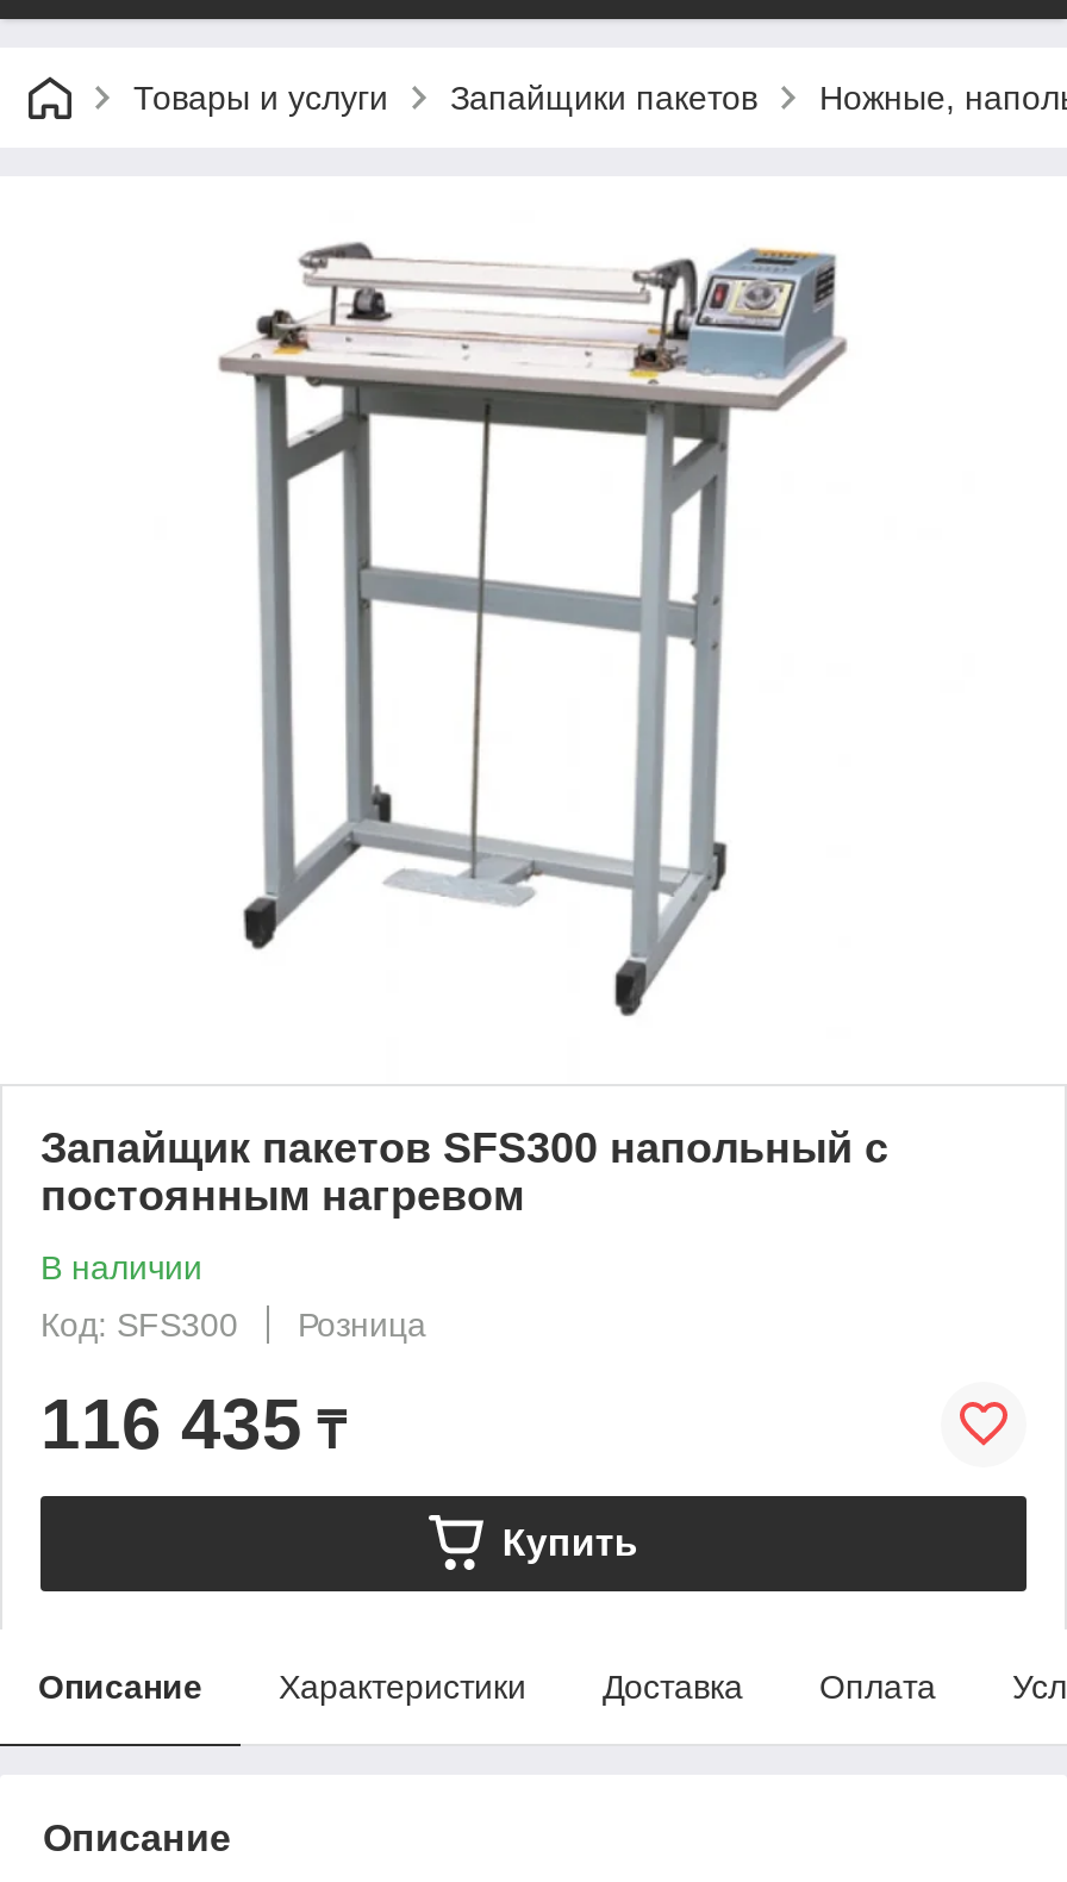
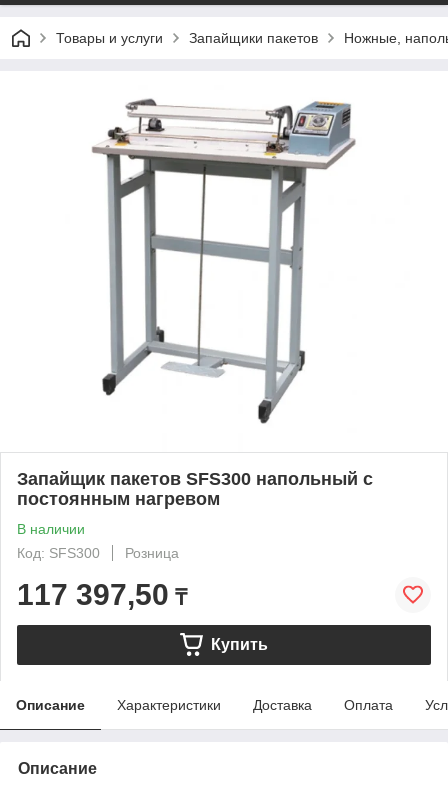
[40,1384,345,1462] 116 435 ₸ -> [17,578,187,611] 117 397,50 ₸

